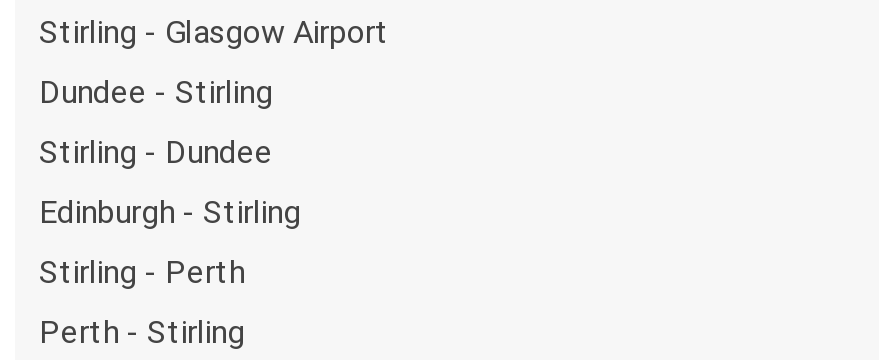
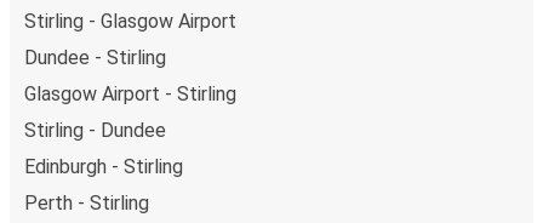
none -> [24,82,236,105] Glasgow Airport - Stirling
moved [39,132,301,230] -> [24,118,183,178]: Stirling - Dundee | Edinburgh - Stirling
[39,252,245,290] Stirling - Perth -> none

